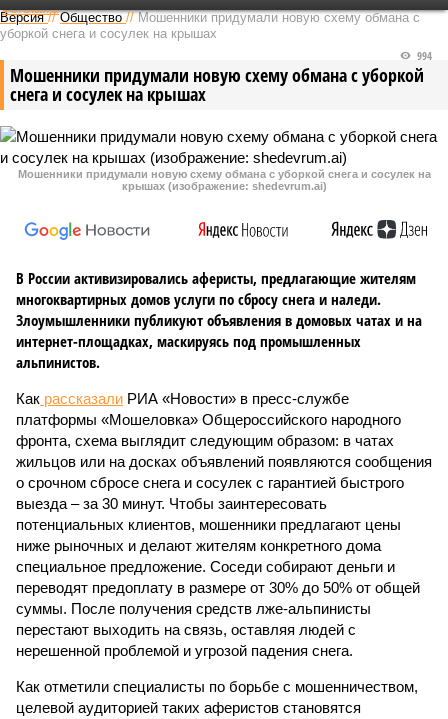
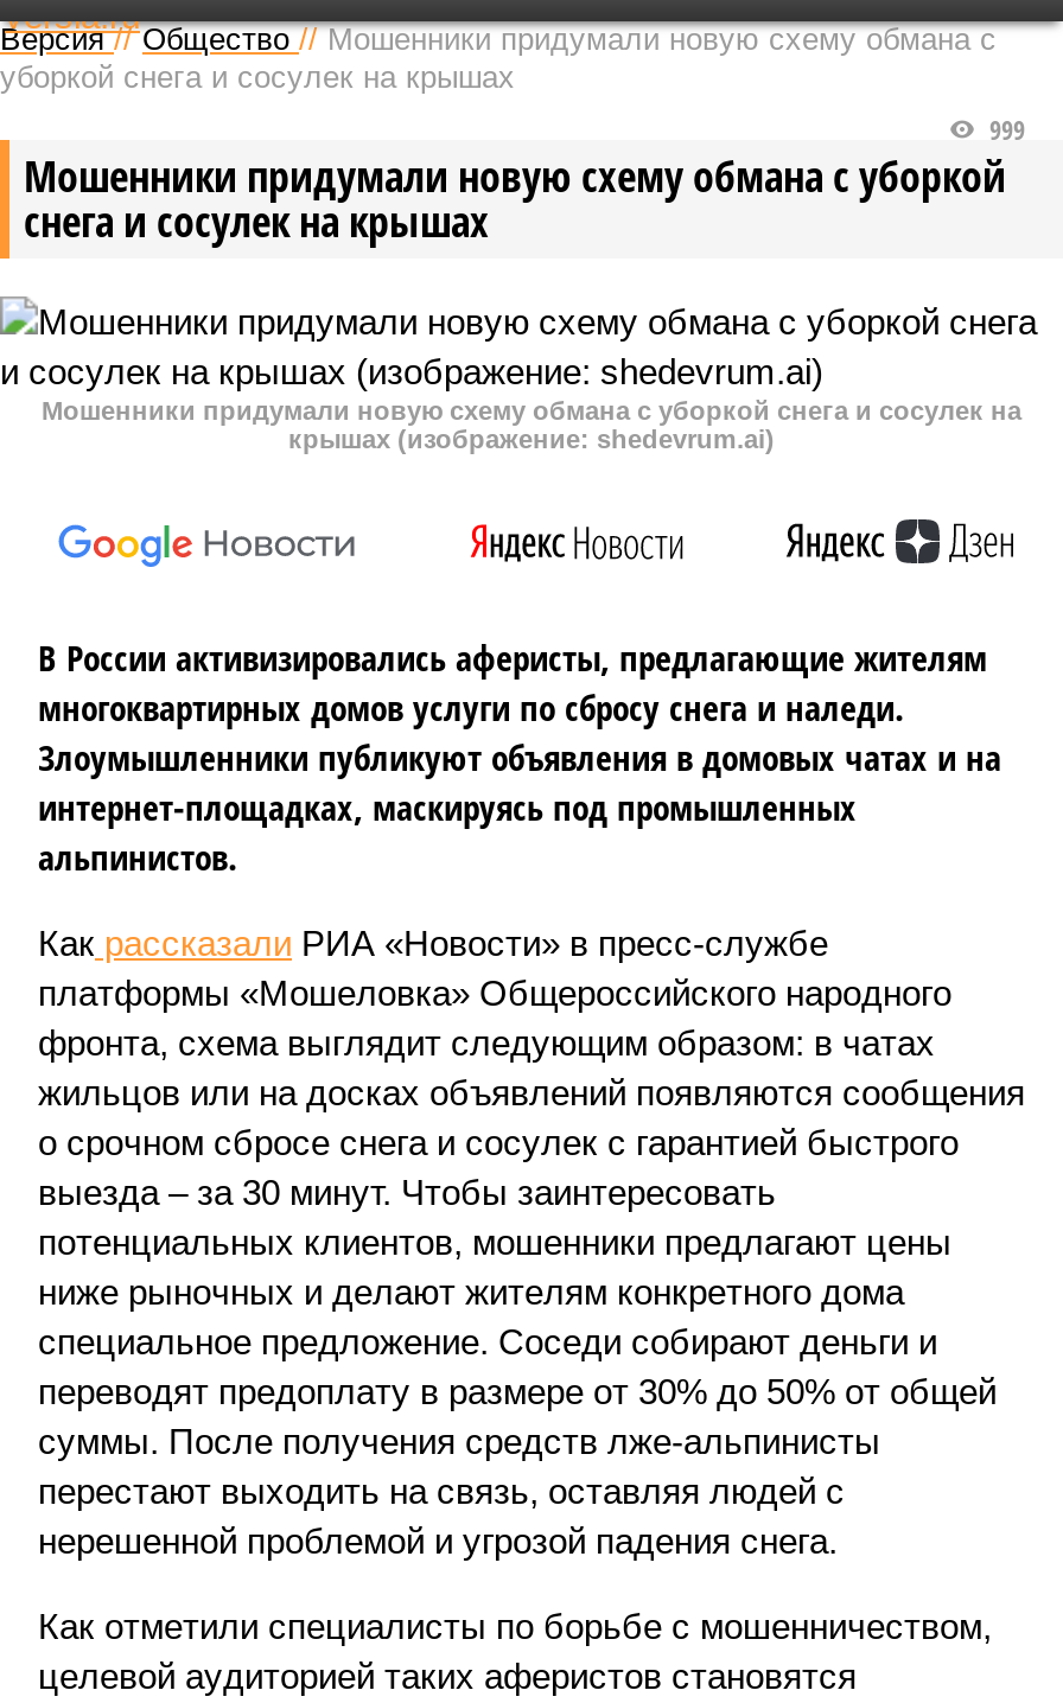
[414,48,432,63] 994 -> [982,111,1025,147] 999

